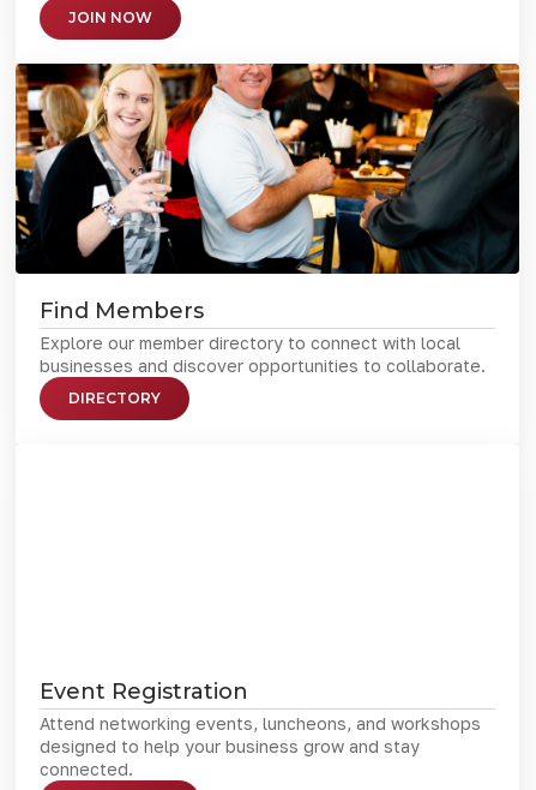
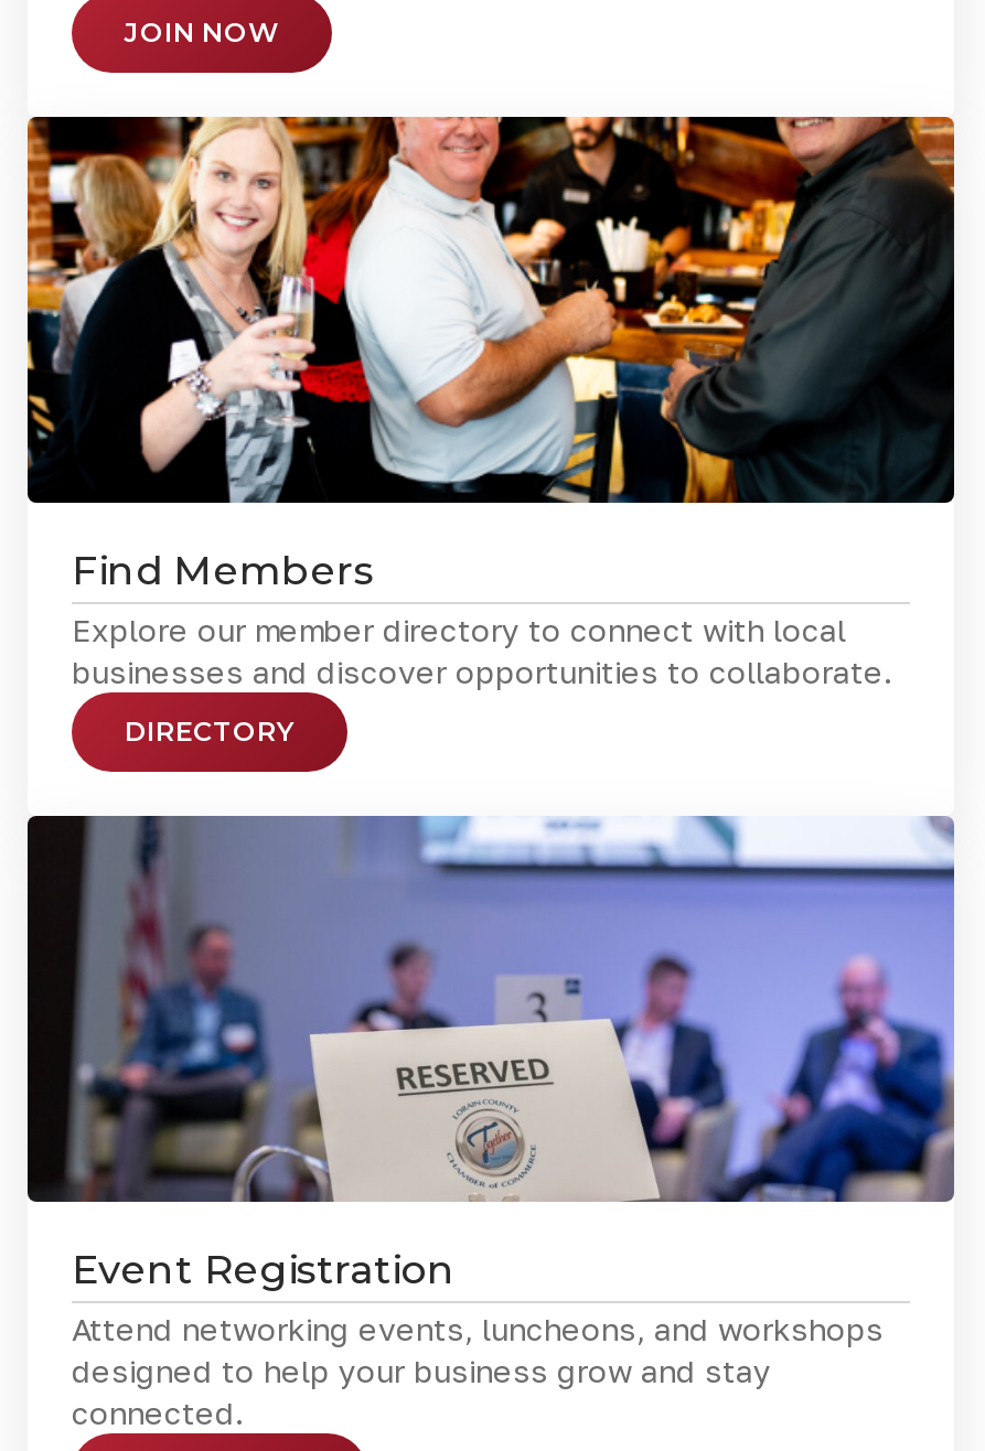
none -> [25,814,956,1204] [image]

